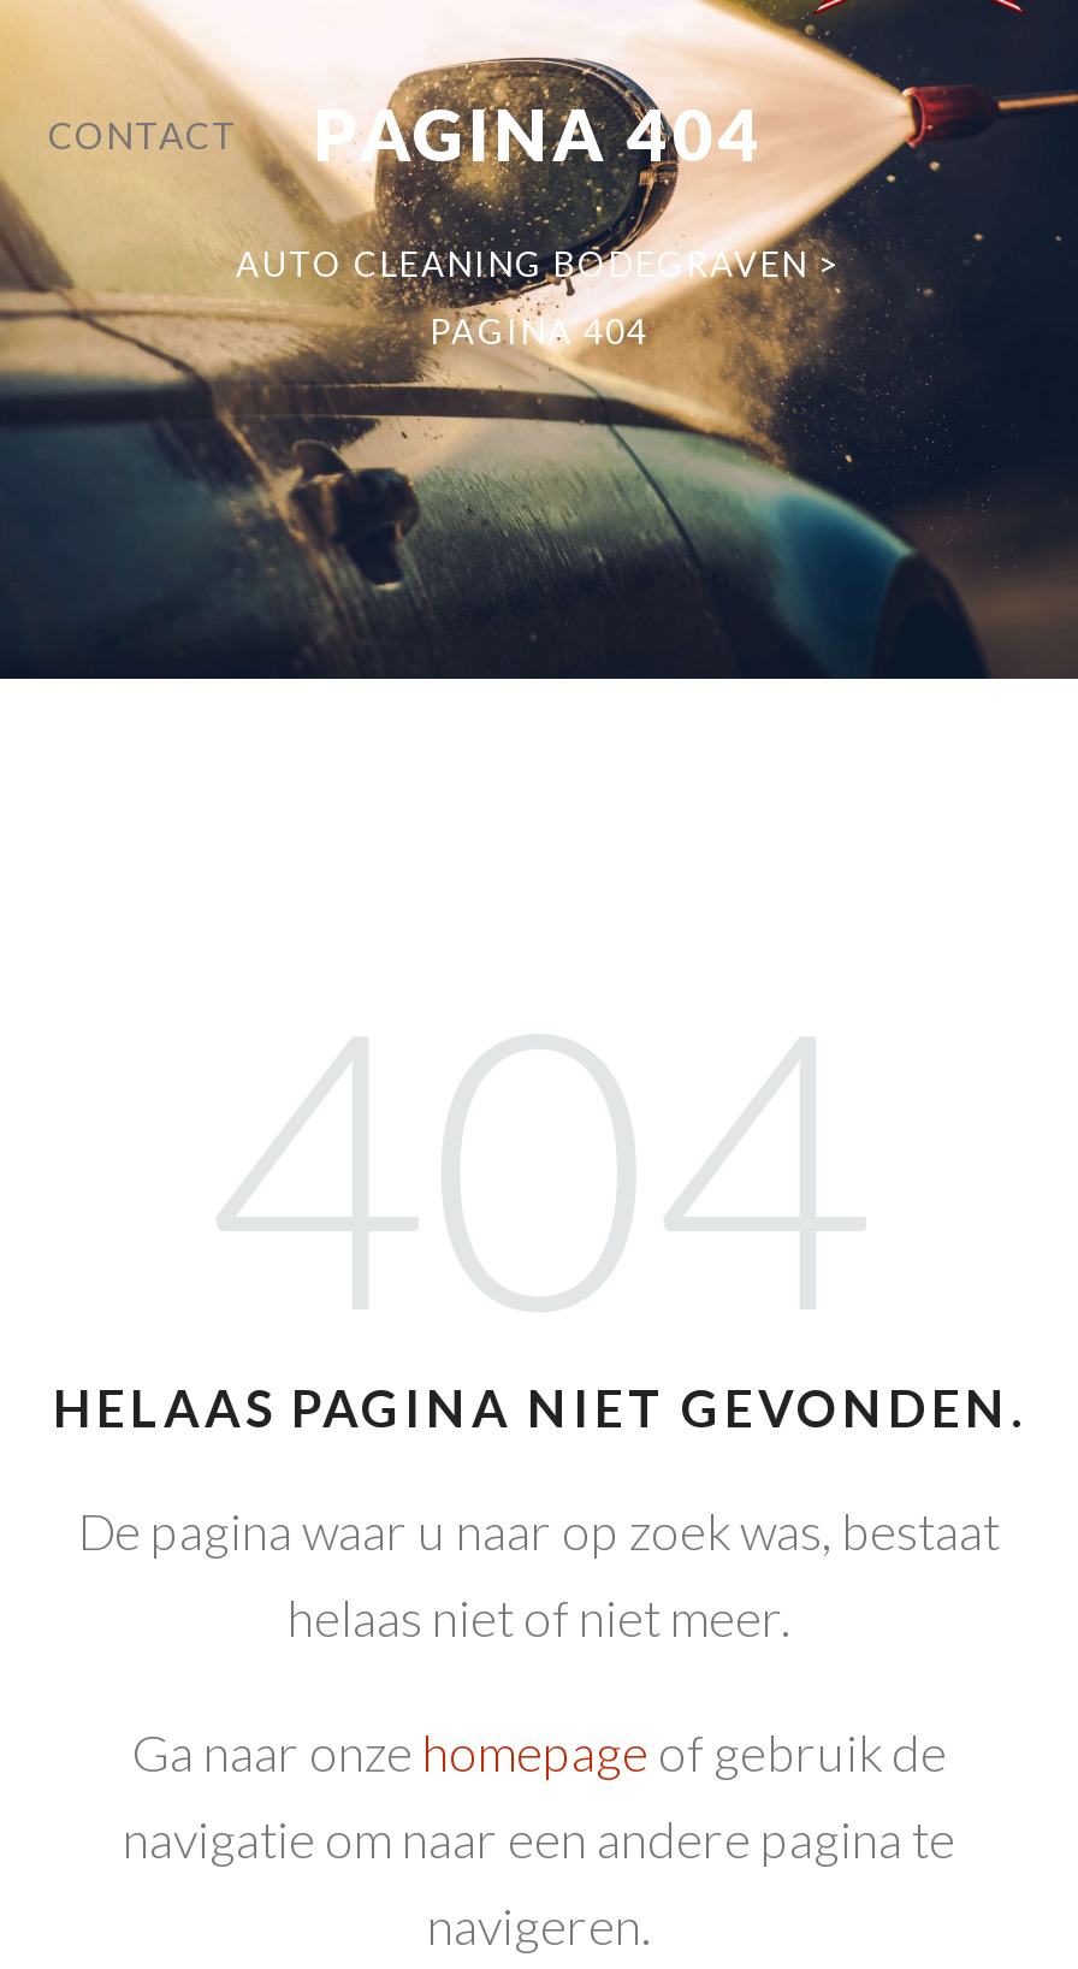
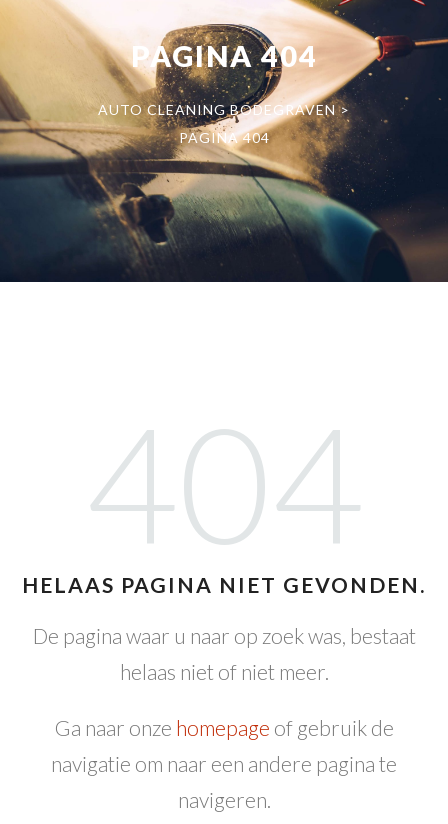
[48,113,238,156] CONTACT -> none

